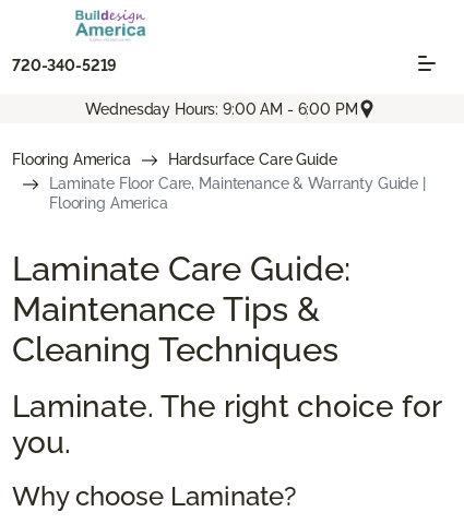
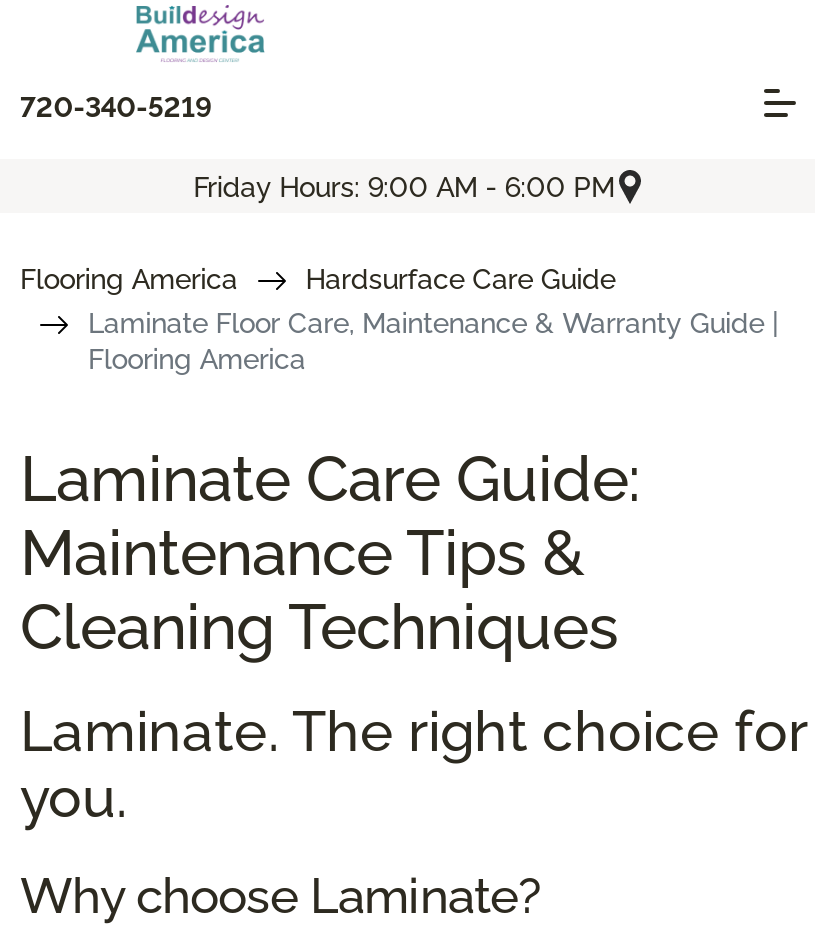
[86,100,358,118] Wednesday Hours: 9:00 AM - 6:00 PM -> [193,170,615,202] Friday Hours: 9:00 AM - 6:00 PM

